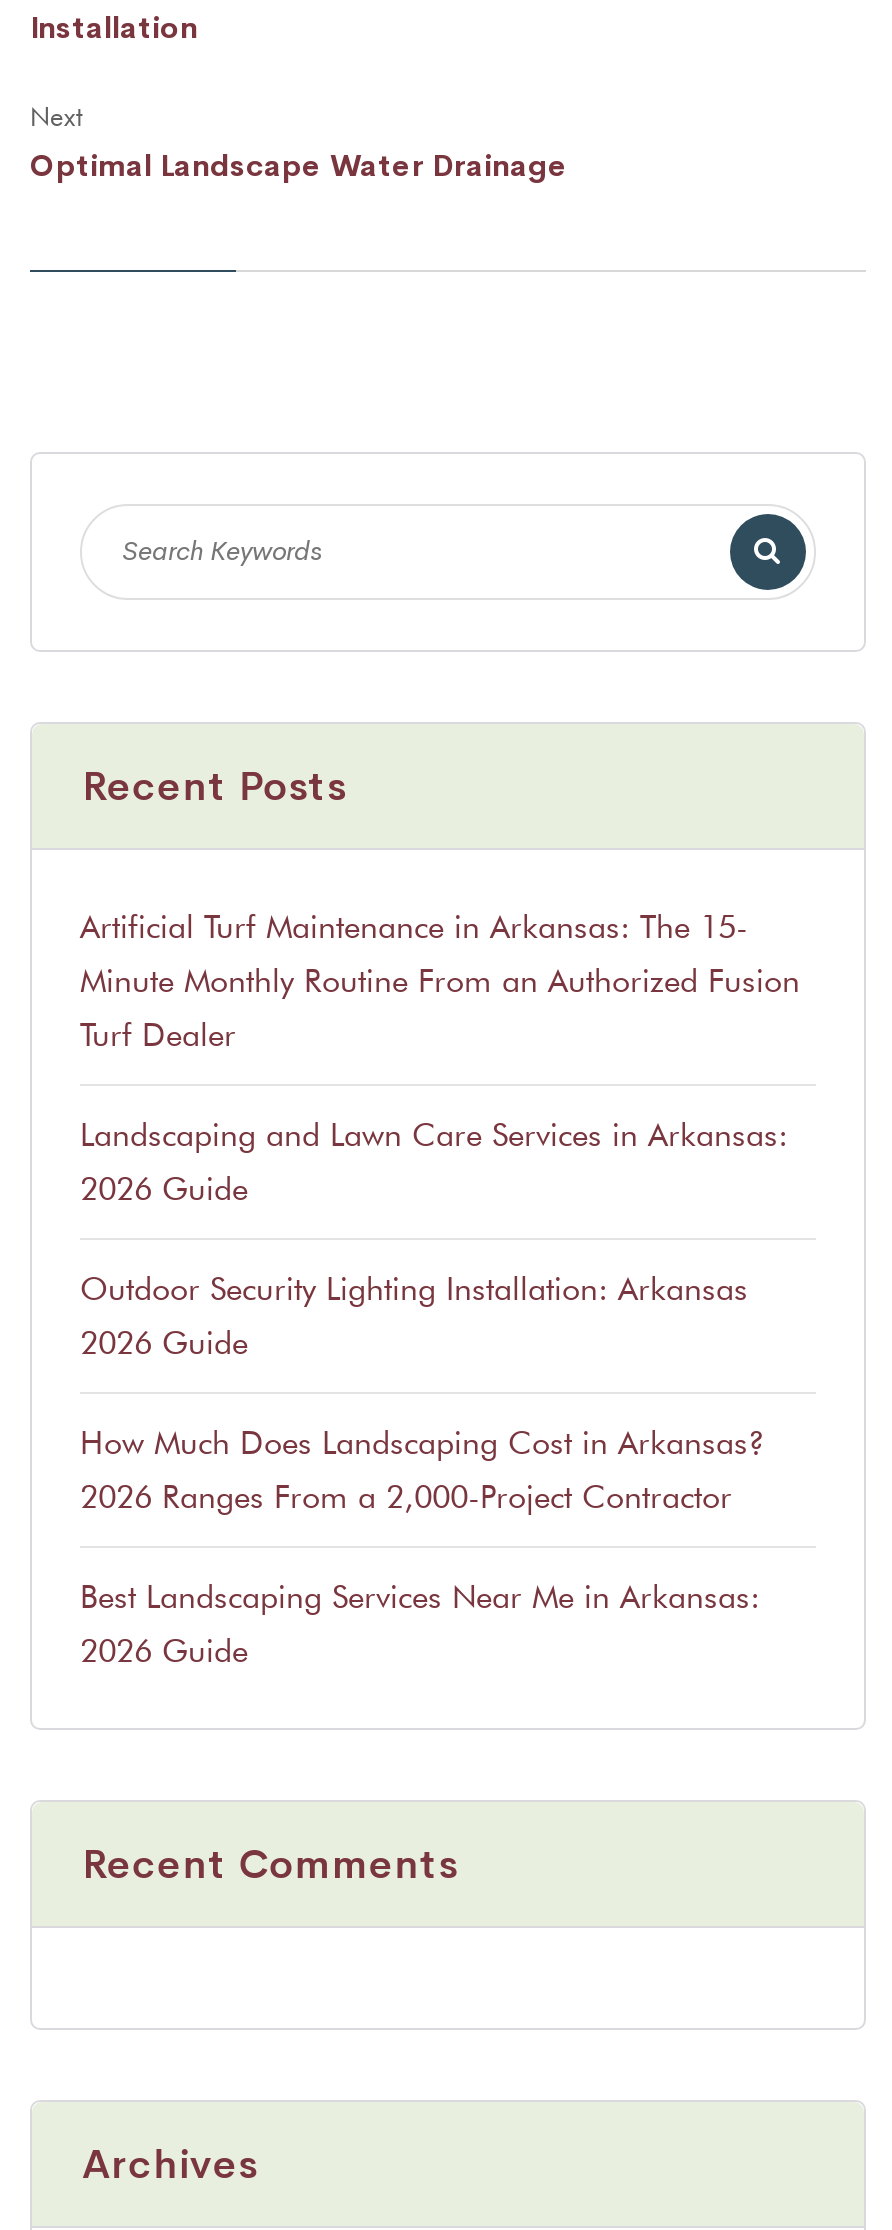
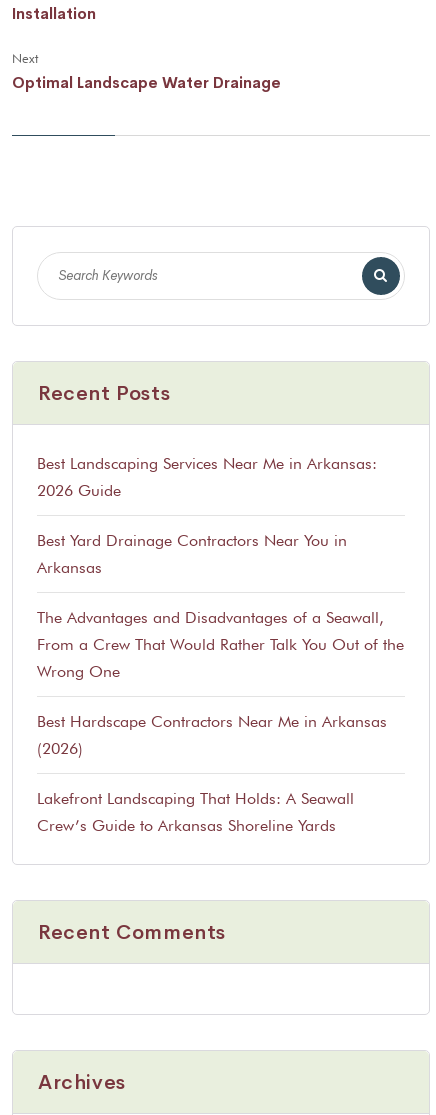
[80,907,800,1515] Artificial Turf Maintenance in Arkansas: The 15- | Minute Monthly Routine From an Authorized Fusion | Turf Dealer | Landscaping and Lawn Care Services in Arkansas: | 2026 Guide | Outdoor Security Lighting Installation: Arkansas | 2026 Guide | How Much Does Landscaping Cost in Arkansas? | 2026 Ranges From a 2,000-Project Contractor -> none
moved [80,1577,760,1669] -> [37,454,377,500]: Best Landscaping Services Near Me in Arkansas: | 2026 Guide
none -> [37,531,404,835] Best Yard Drainage Contractors Near You in | Arkansas | The Advantages and Disadvantages of a Seawall, | From a Crew That Would Rather Talk You Out of the | Wrong One | Best Hardscape Contractors Near Me in Arkansas | (2026) | Lakefront Landscaping That Holds: A Seawall | Crew’s Guide to Arkansas Shoreline Yards

